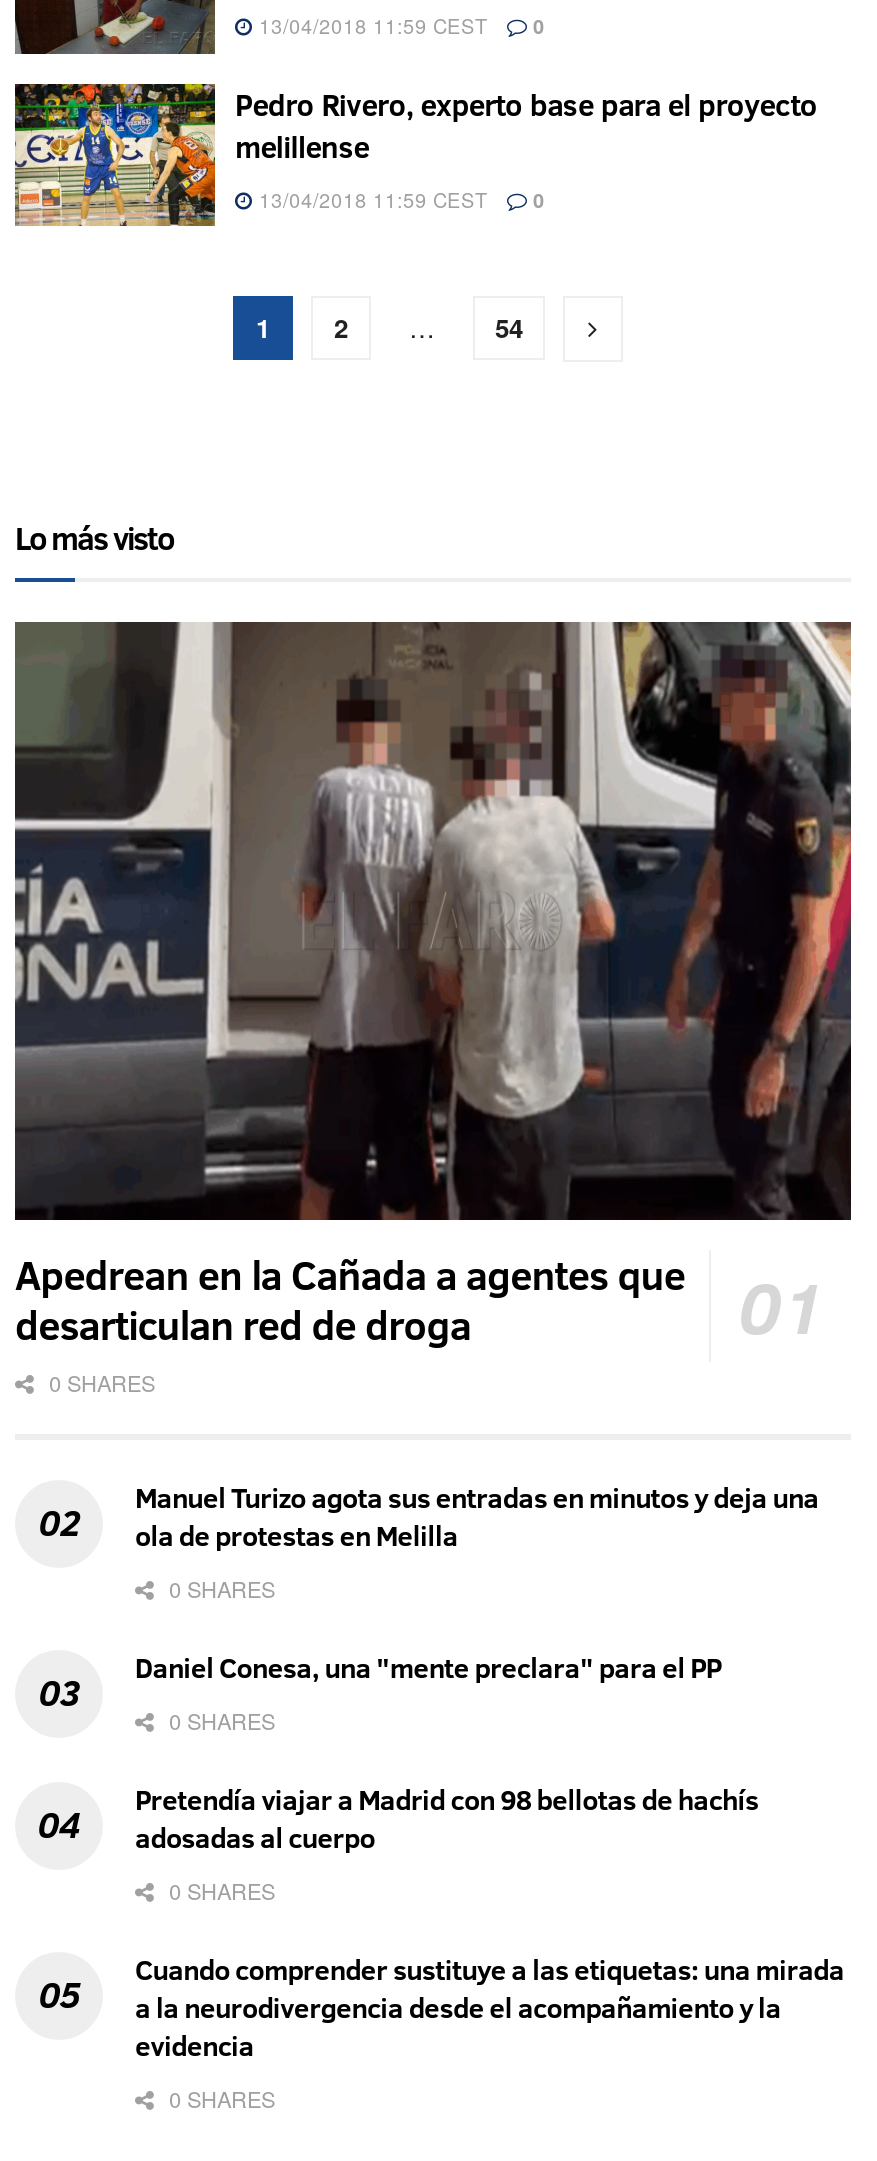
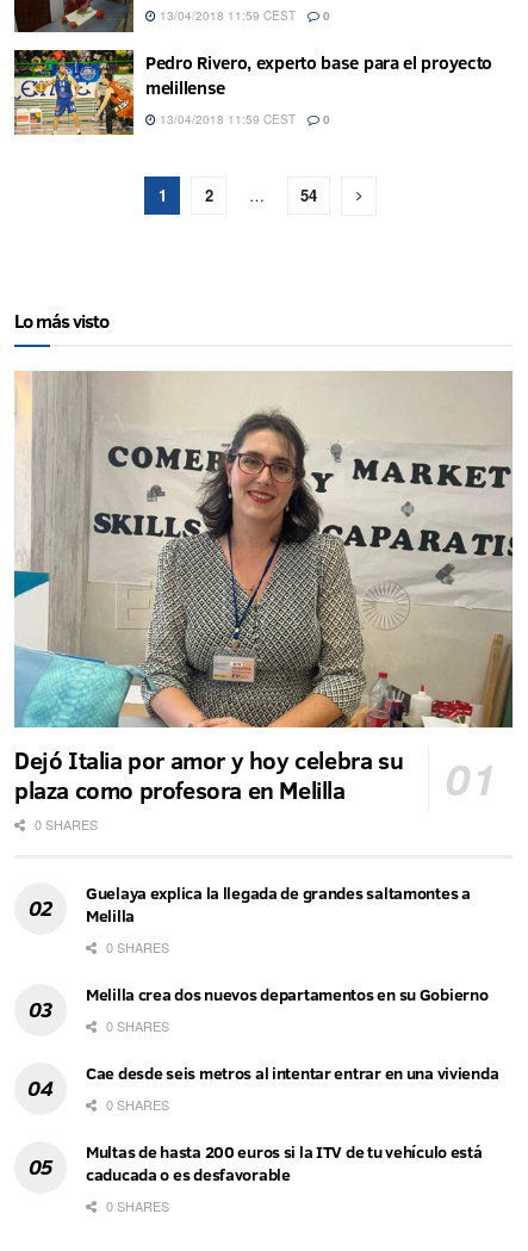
[13,620,853,1352] [image] | Apedrean en la Cañada a agentes que | desarticulan red de droga -> [13,371,514,806] [image] | Dejó Italia por amor y hoy celebra su | plaza como profesora en Melilla
[135,1478,819,1556] Manuel Turizo agota sus entradas en minutos y deja una | ola de protestas en Melilla -> [86,881,470,928] Guelaya explica la llegada de grandes saltamontes a | Melilla
[135,1648,721,1688] Daniel Conesa, una "mente preclara" para el PP -> [86,983,488,1006] Melilla crea dos nuevos departamentos en su Gobierno
[135,1780,758,1858] Pretendía viajar a Madrid con 98 bellotas de hachís | adosadas al cuerpo -> [86,1061,499,1085] Cae desde seis metros al intentar entrar en una vivienda
[135,1950,844,2066] Cuando comprender sustituye a las etiquetas: una mirada | a la neurodivergencia desde el acompañamiento y la | evidencia -> [86,1140,482,1186] Multas de hasta 200 euros si la ITV de tu vehículo está | caducada o es desfavorable

